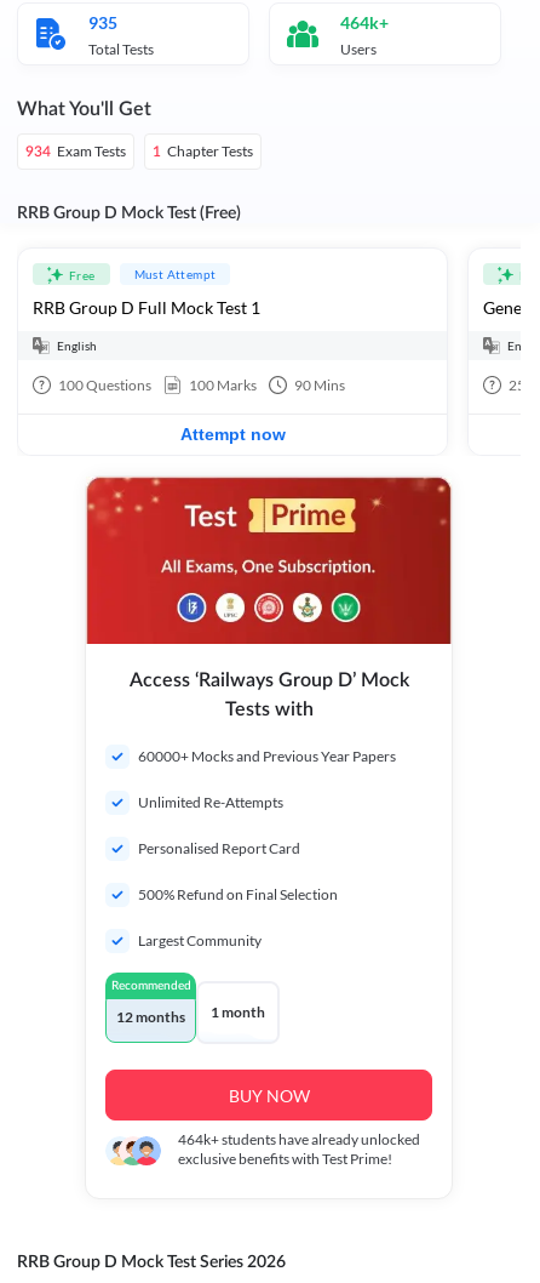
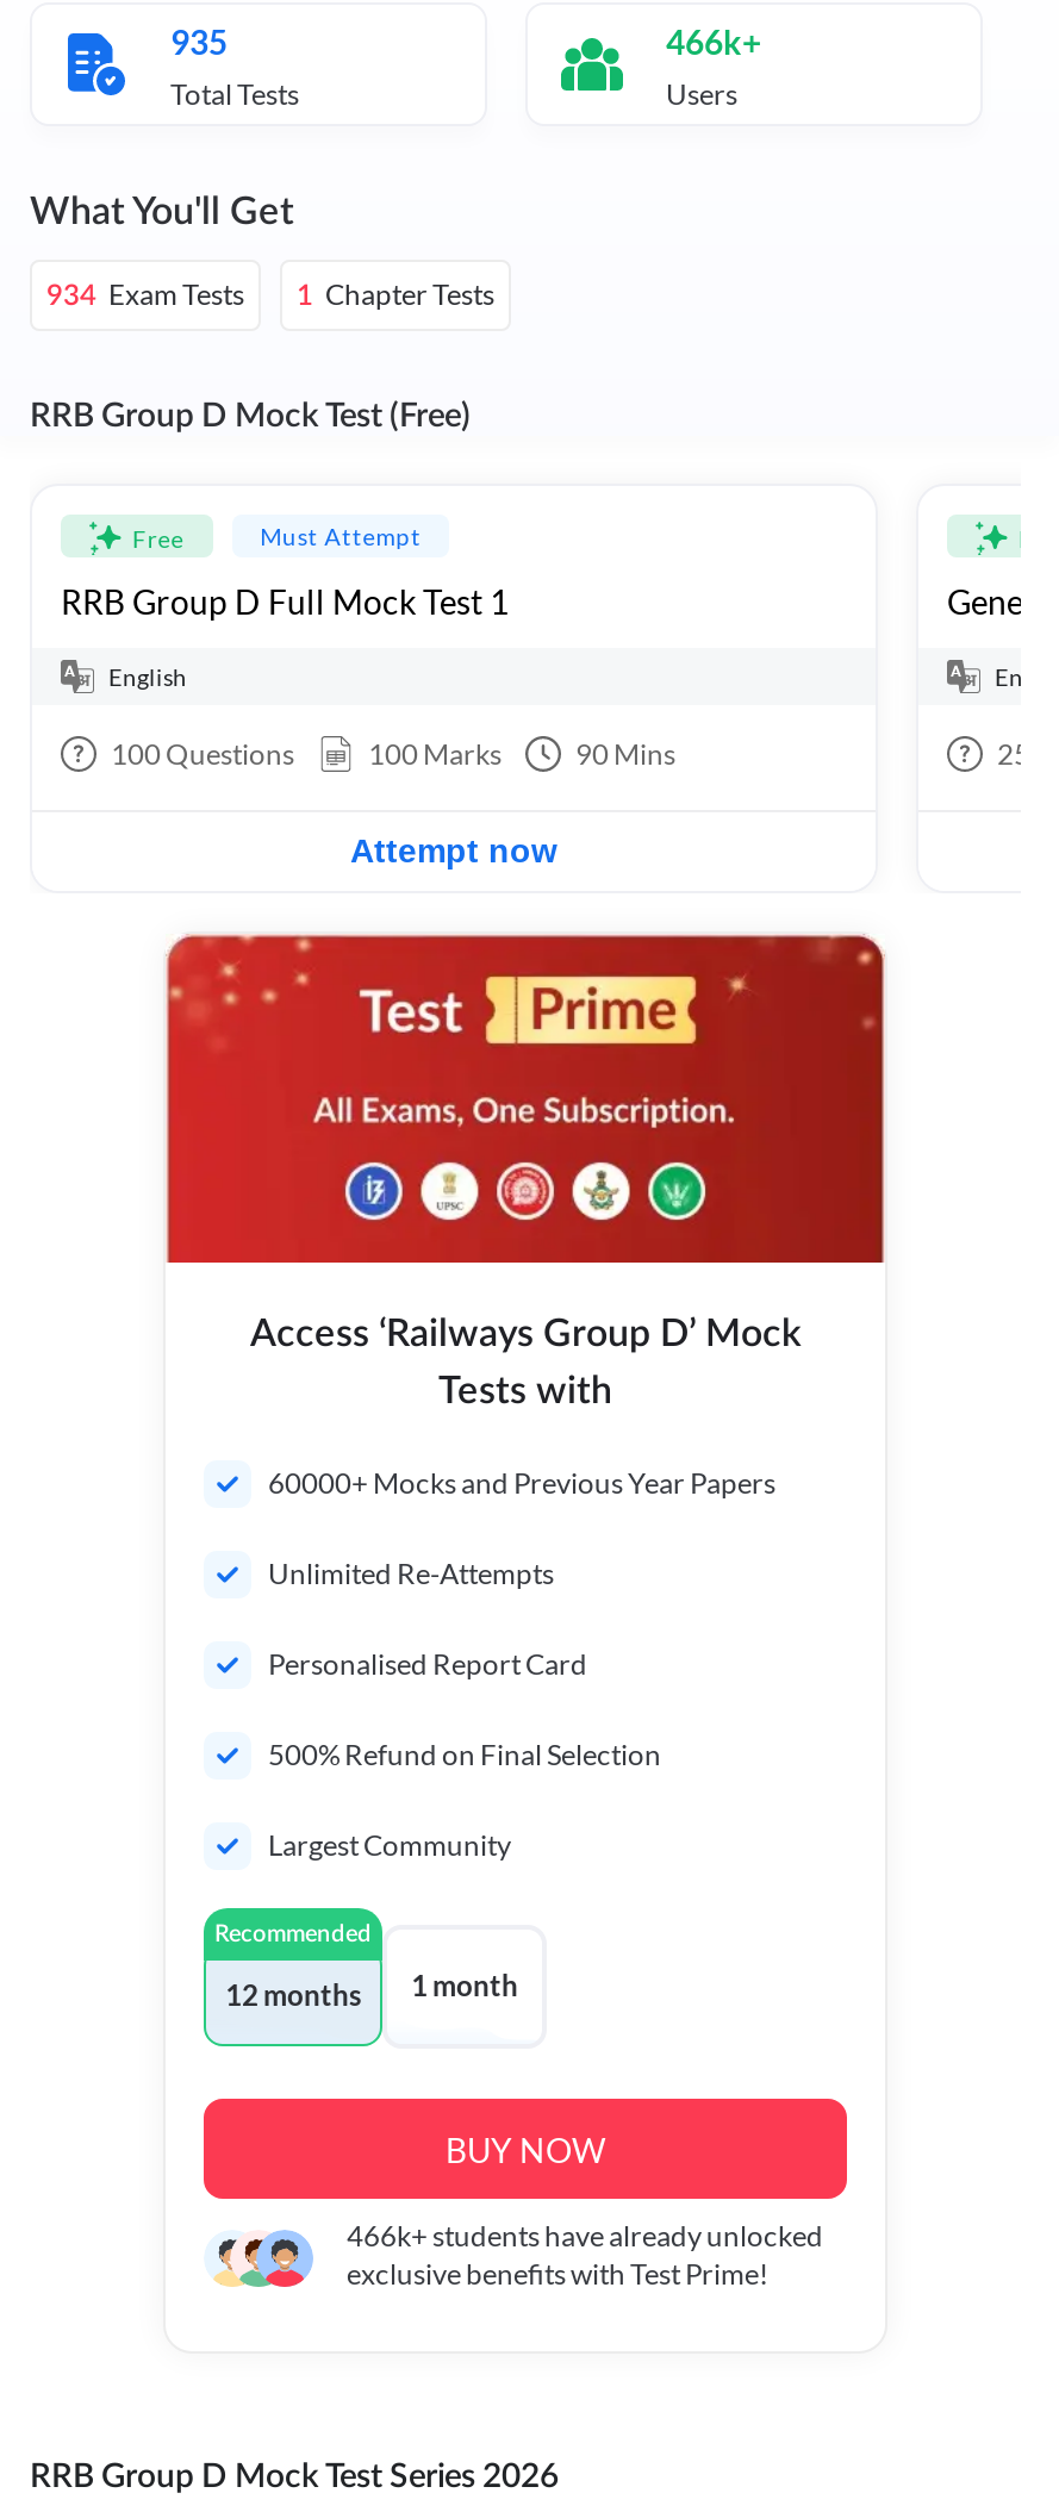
[340,12,389,33] 464k+ -> [666,21,761,62] 466k+
[178,1130,420,1148] 464k+ students have already unlocked -> [347,2218,823,2254] 466k+ students have already unlocked

